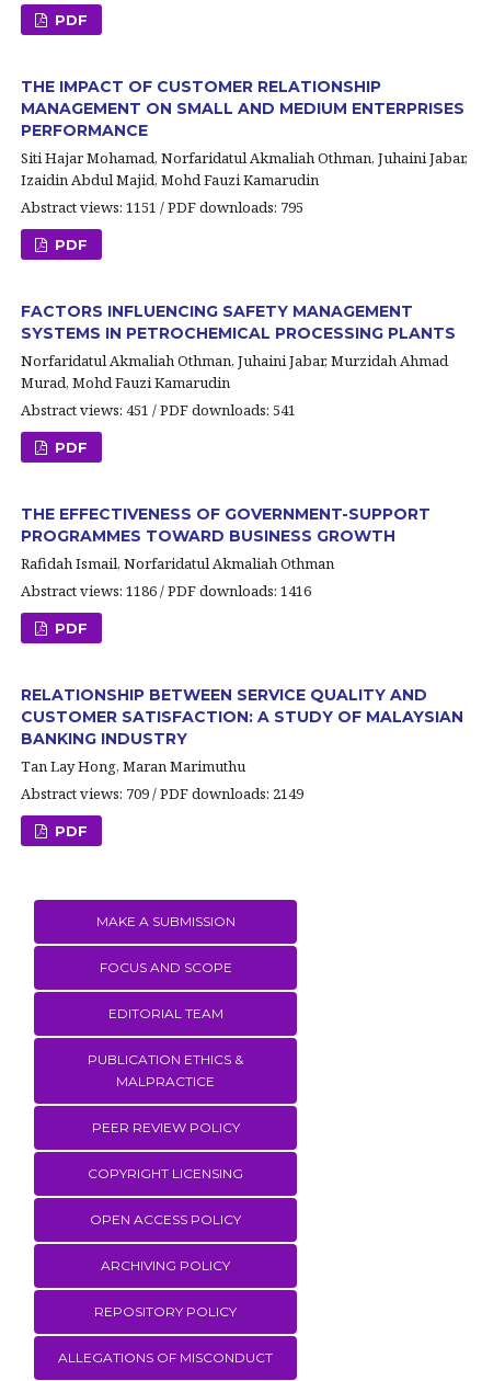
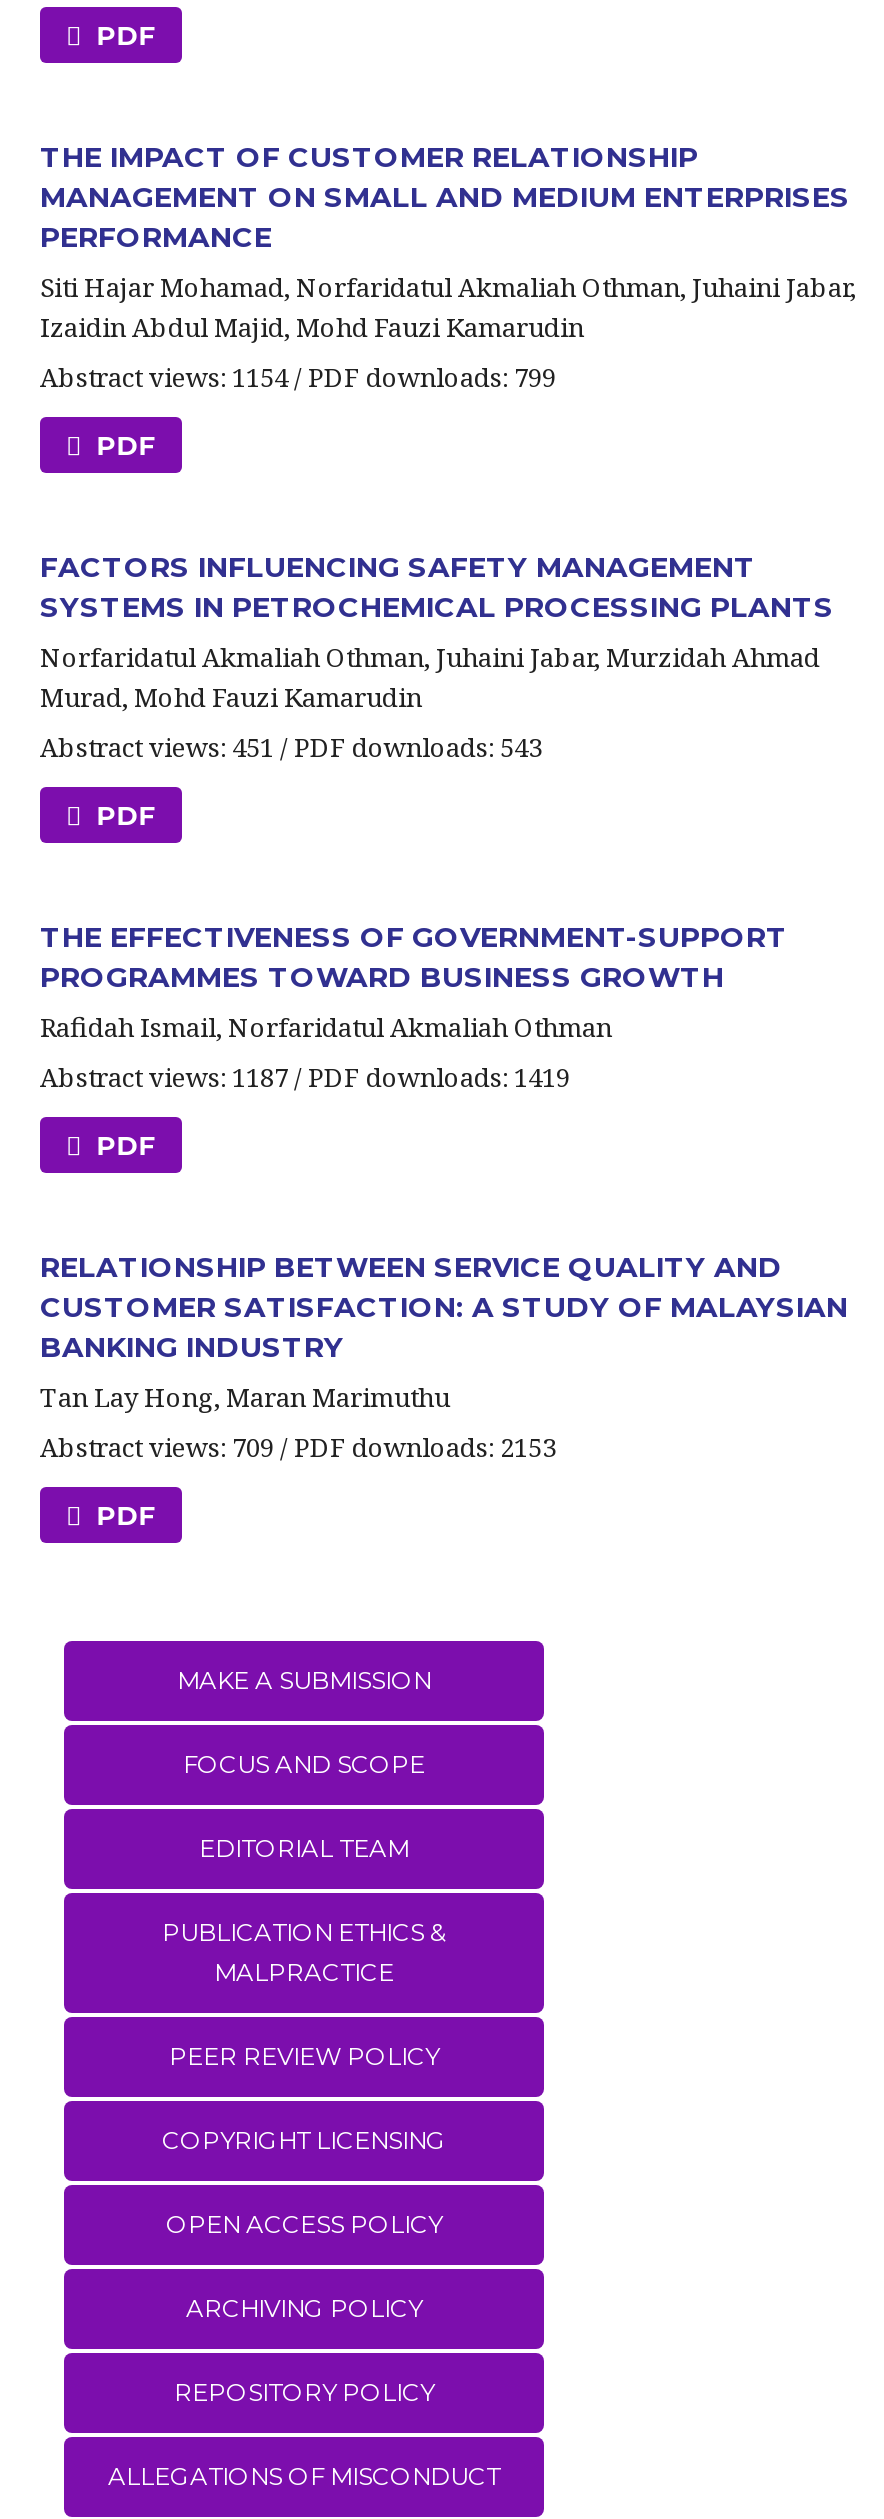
[21,197,303,217] Abstract views: 1151 / PDF downloads: 795 -> [40,359,556,395] Abstract views: 1154 / PDF downloads: 799
[21,400,296,420] Abstract views: 451 / PDF downloads: 541 -> [40,729,542,765] Abstract views: 451 / PDF downloads: 543
[21,581,311,601] Abstract views: 1186 / PDF downloads: 1416 -> [40,1059,570,1095] Abstract views: 1187 / PDF downloads: 1419
[21,784,303,803] Abstract views: 709 / PDF downloads: 2149 -> [40,1429,556,1465] Abstract views: 709 / PDF downloads: 2153

